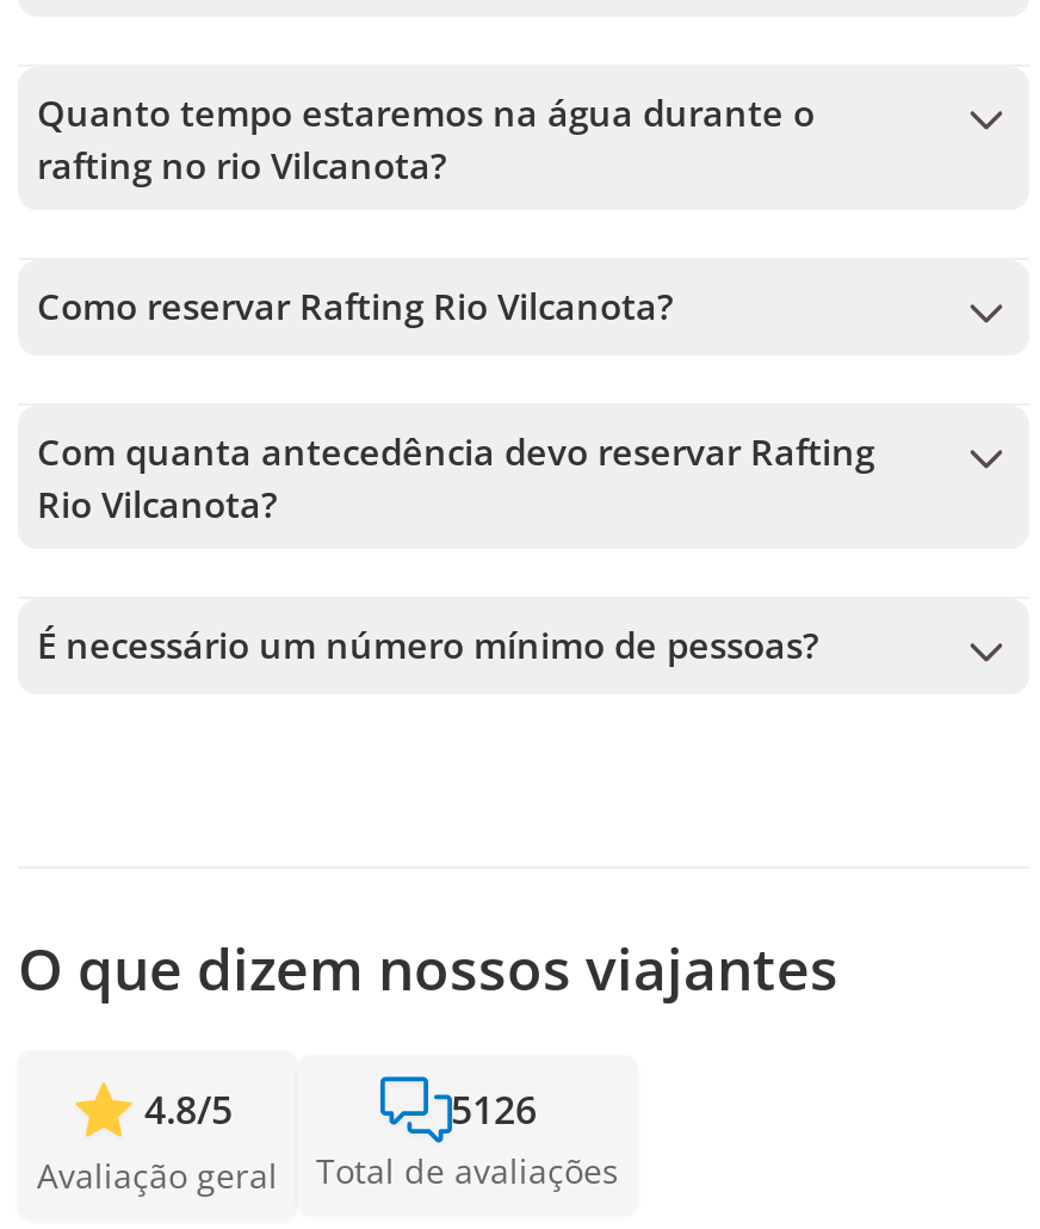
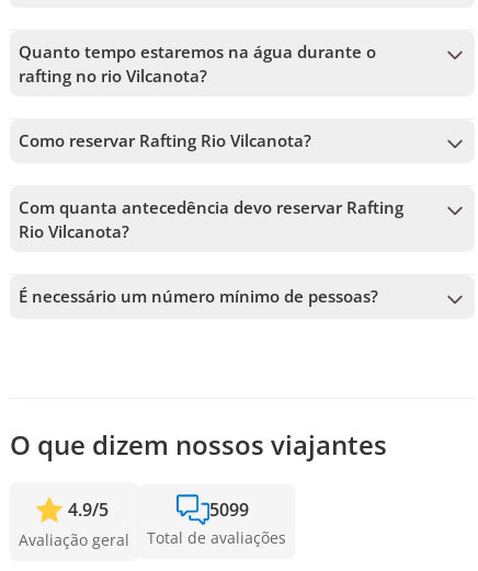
[144,1083,233,1136] 4.8/5 -> [68,498,109,522] 4.9/5
[451,1083,537,1136] 5126 -> [209,498,248,522] 5099

